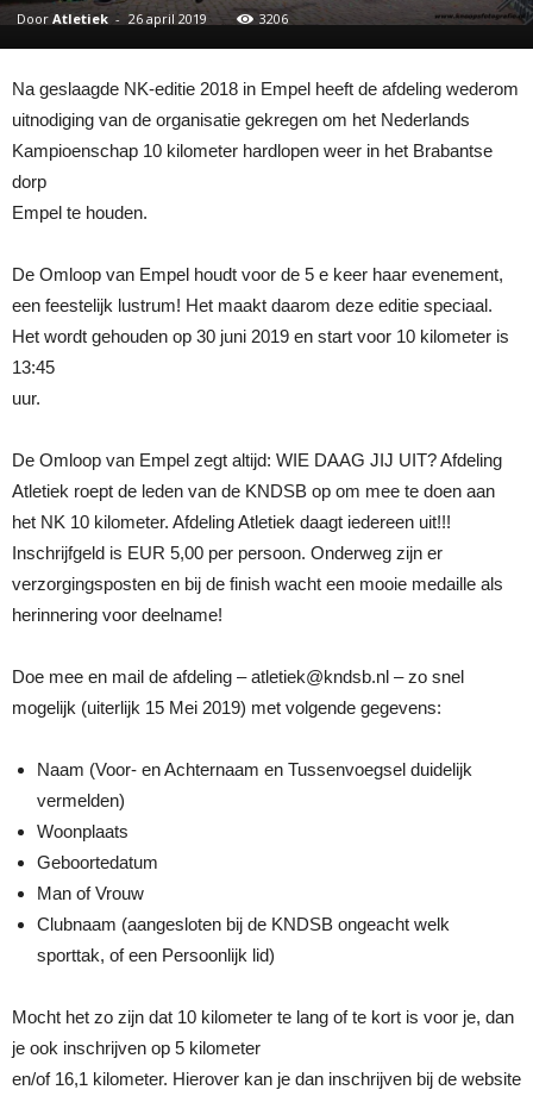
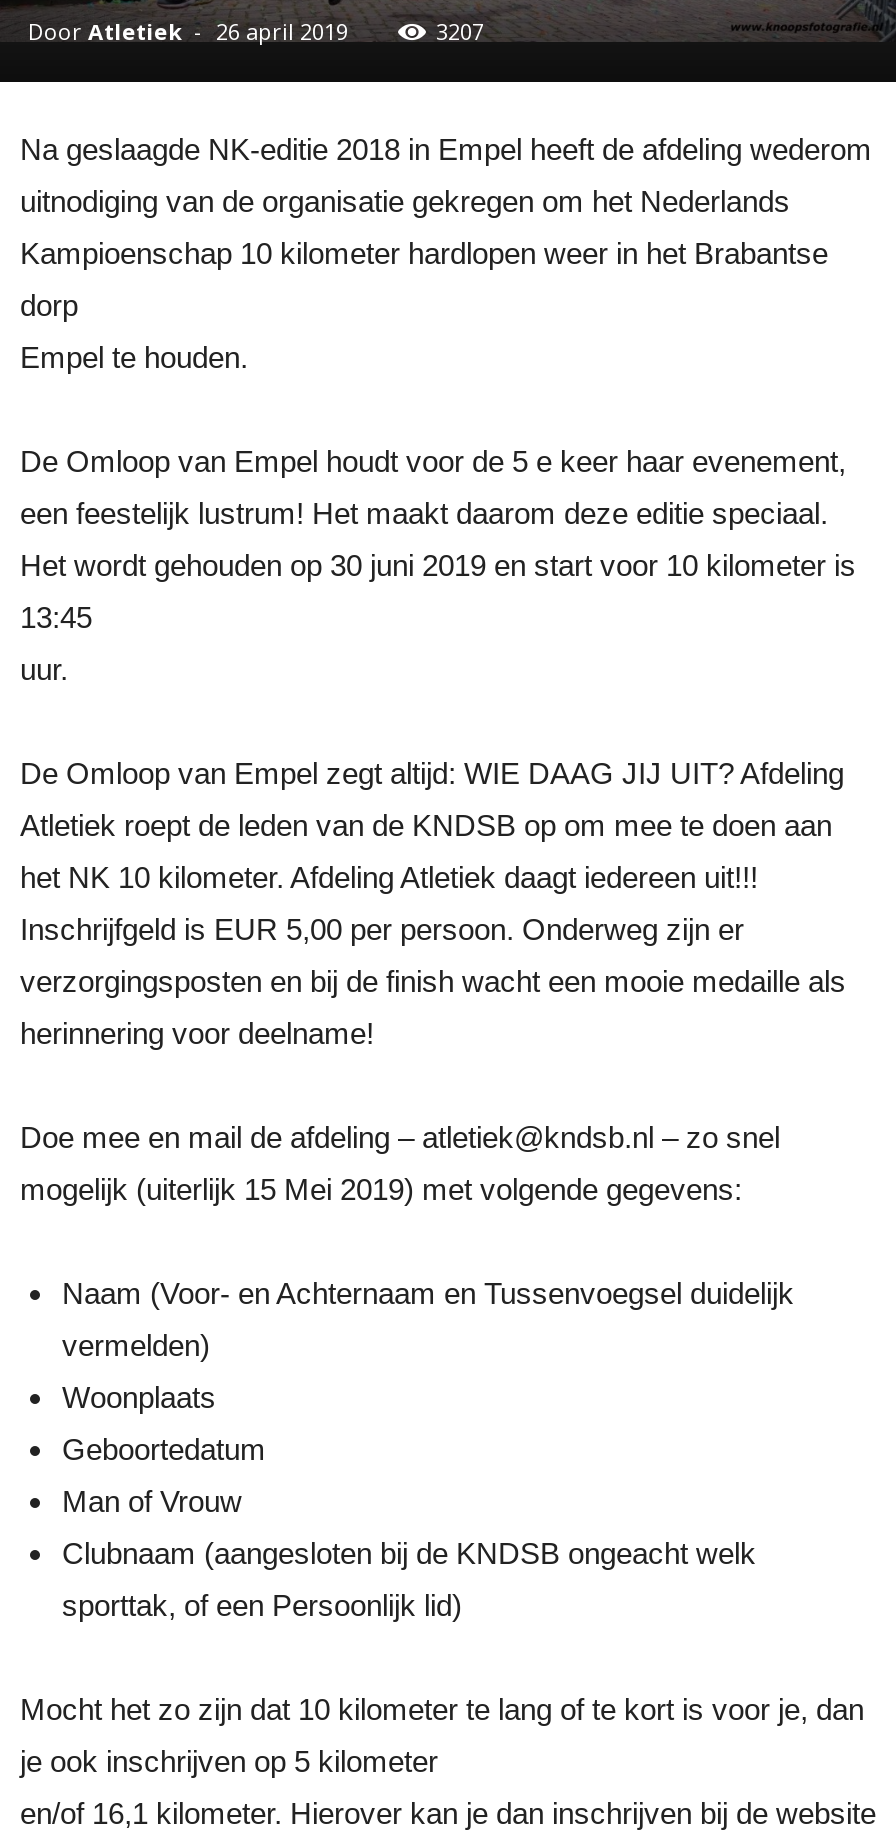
[259,10,288,27] 3206 -> [436,16,484,46] 3207

